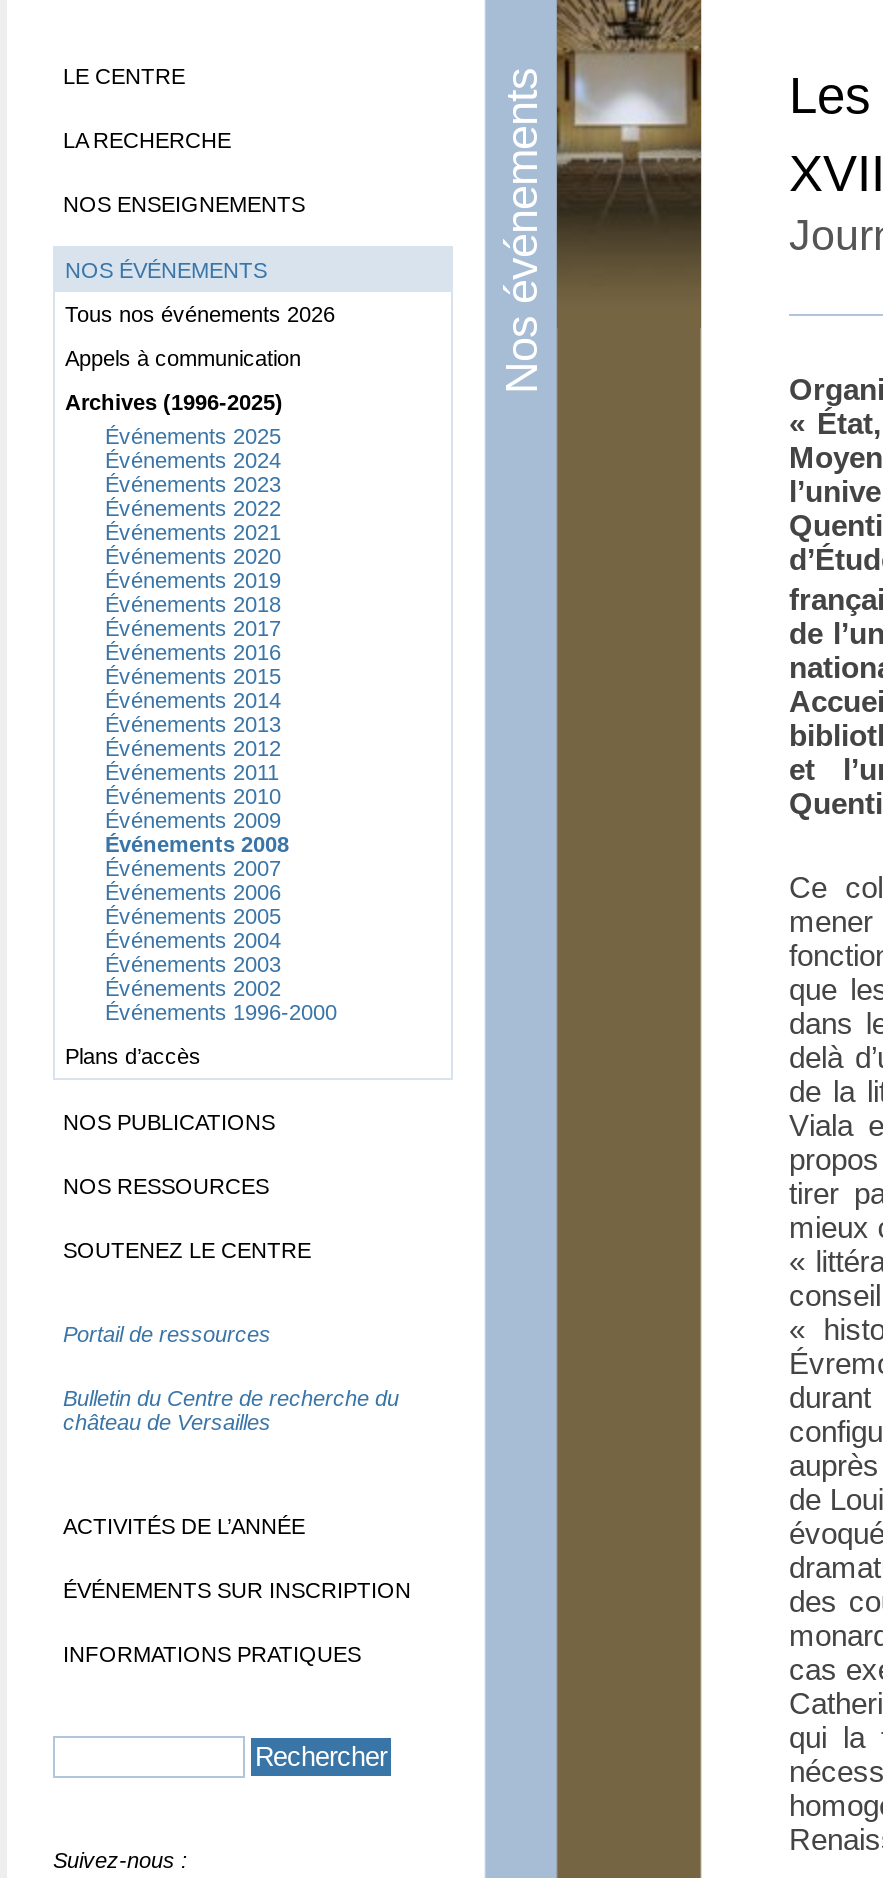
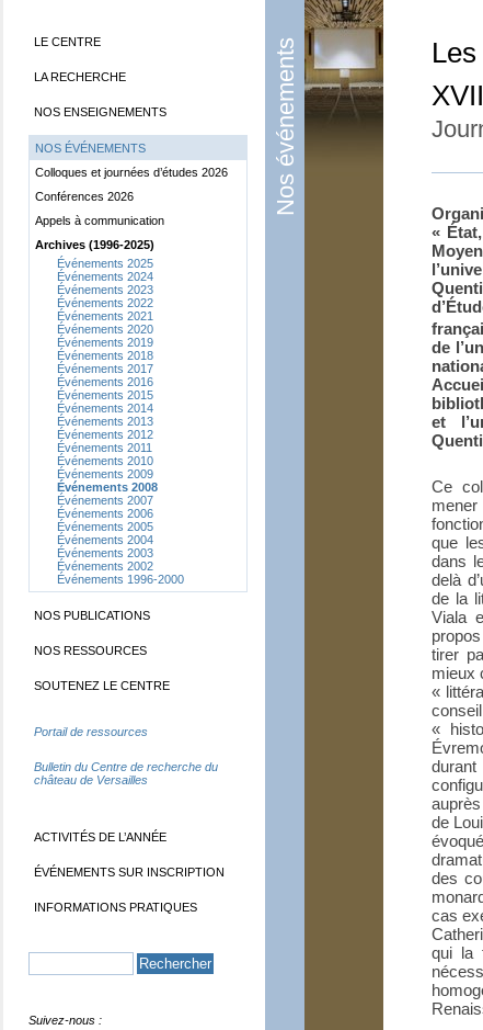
[65,301,335,325] Tous nos événements 2026 -> [35,165,228,202] Colloques et journées d’études 2026 | Conférences 2026
moved [65,345,337,1023] -> [35,213,184,585]: Appels à communication | Archives (1996-2025) | Événements 2025 | ... | Événements 2002 | Événements 1996-2000
[65,1043,201,1067] Plans d’accès -> none

